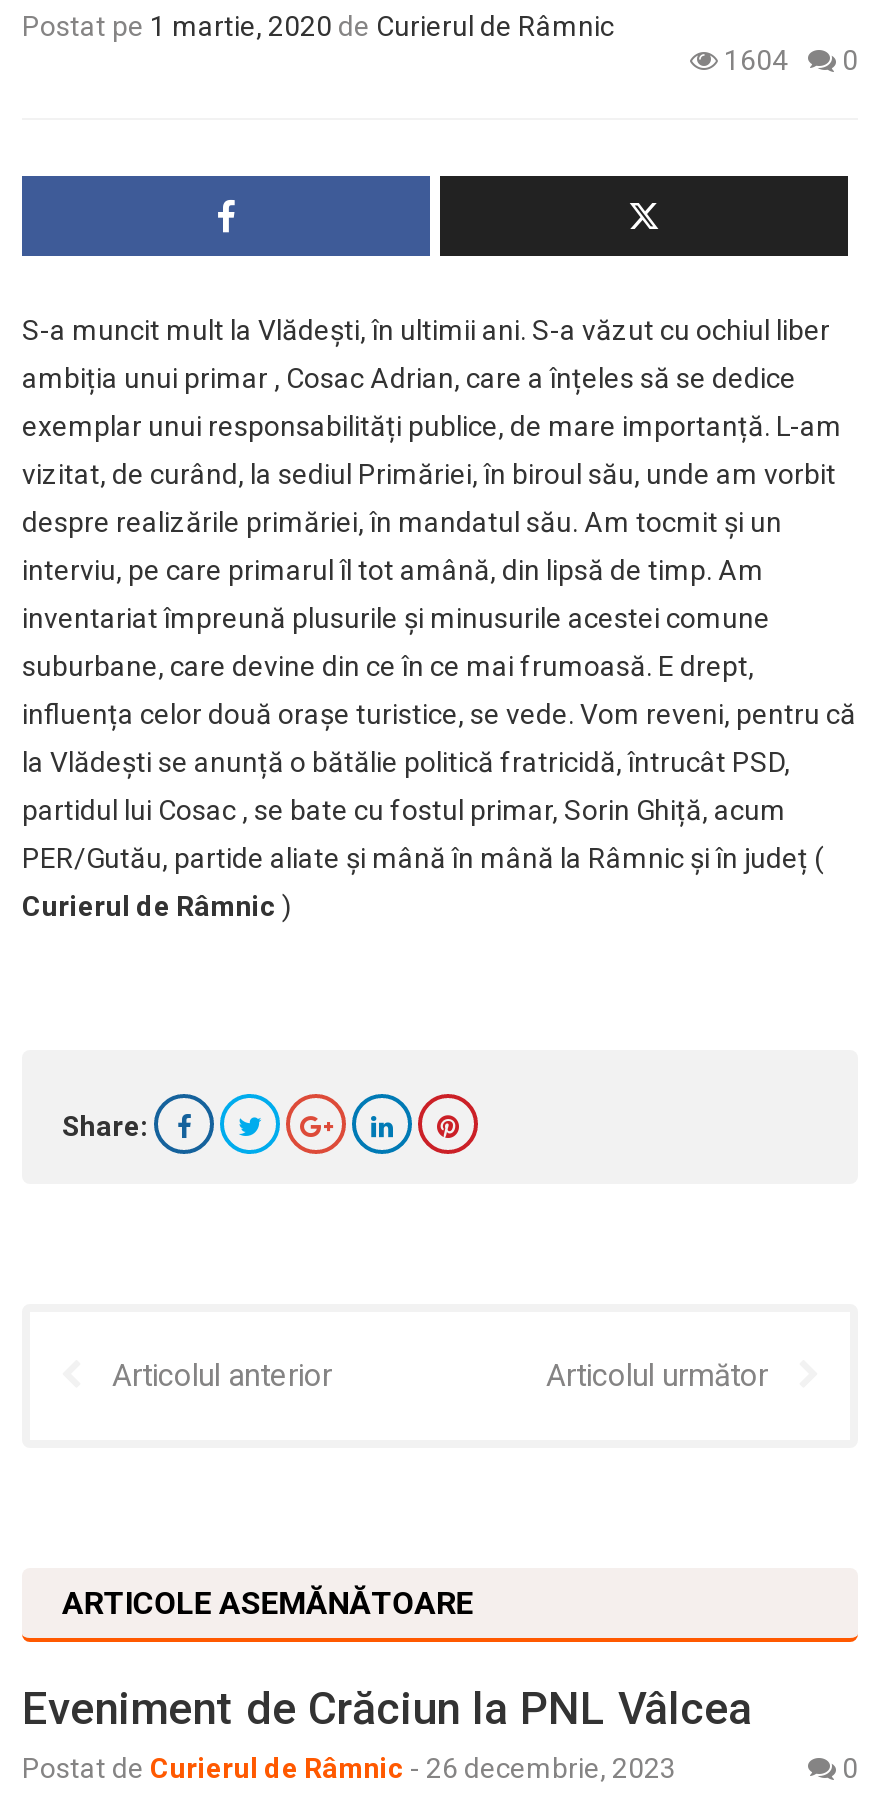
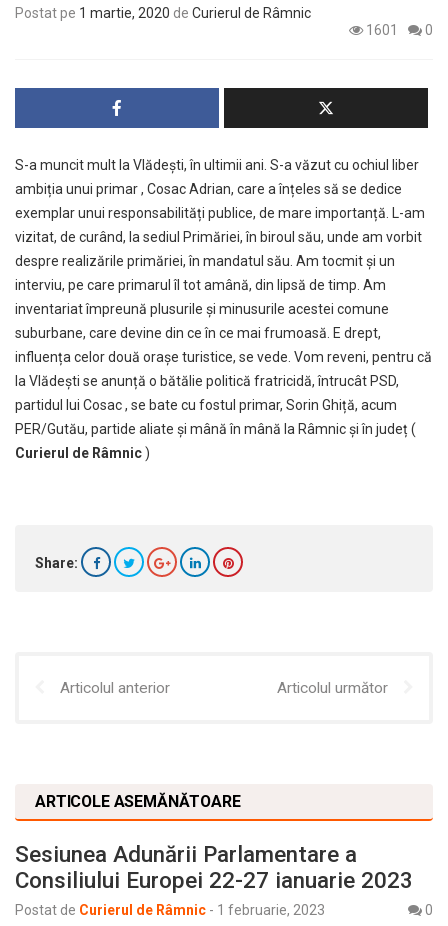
[718,44,858,76] 1604 0 -> [363,22,433,38] 1601 0
[22,1682,752,1784] Eveniment de Crăciun la PNL Vâlcea | Postat de Curierul de Râmnic - 26 decembrie, 2023 -> [15,841,413,918] Sesiunea Adunării Parlamentare a | Consiliului Europei 22-27 ianuarie 2023 | Postat de Curierul de Râmnic - 1 februarie, 2023

